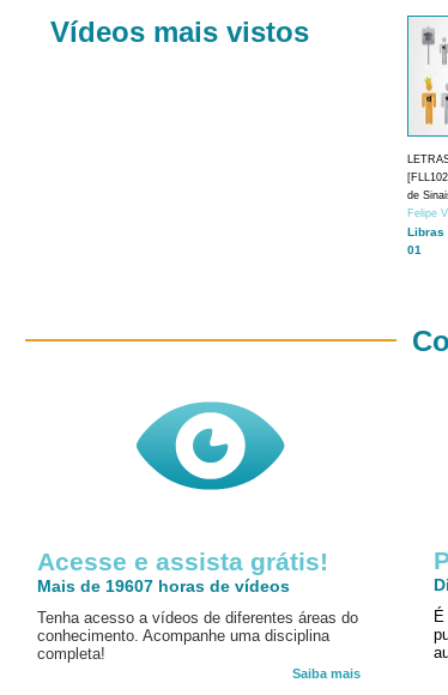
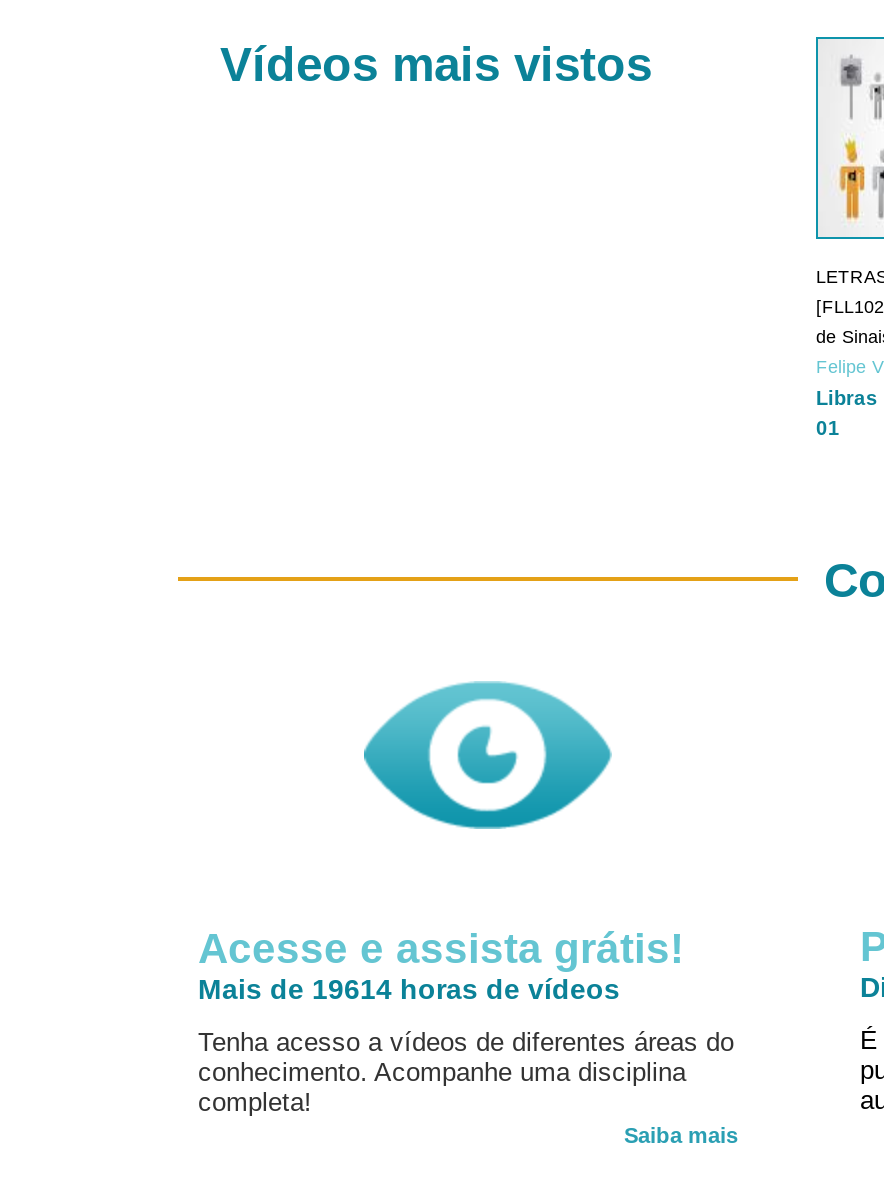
[37,576,290,596] Mais de 19607 horas de vídeos -> [198,973,620,1005] Mais de 19614 horas de vídeos

